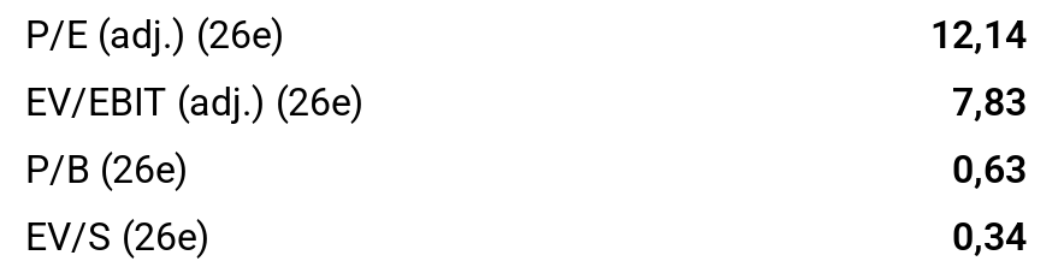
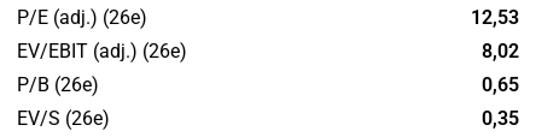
[930,12,1027,58] 12,14 -> [471,6,519,29] 12,53
[952,79,1027,125] 7,83 -> [482,40,519,62] 8,02
[952,147,1027,192] 0,63 -> [482,73,519,96] 0,65
[952,214,1027,260] 0,34 -> [482,107,519,130] 0,35

